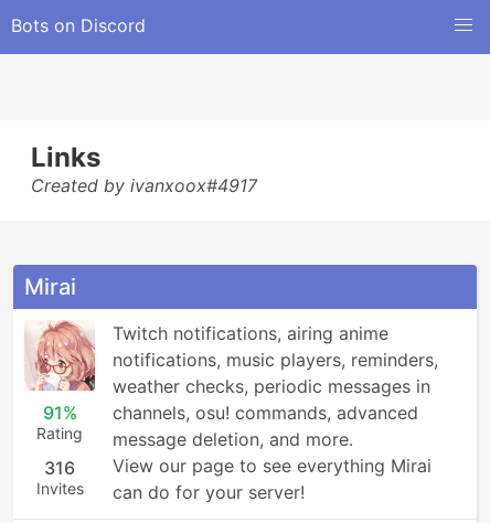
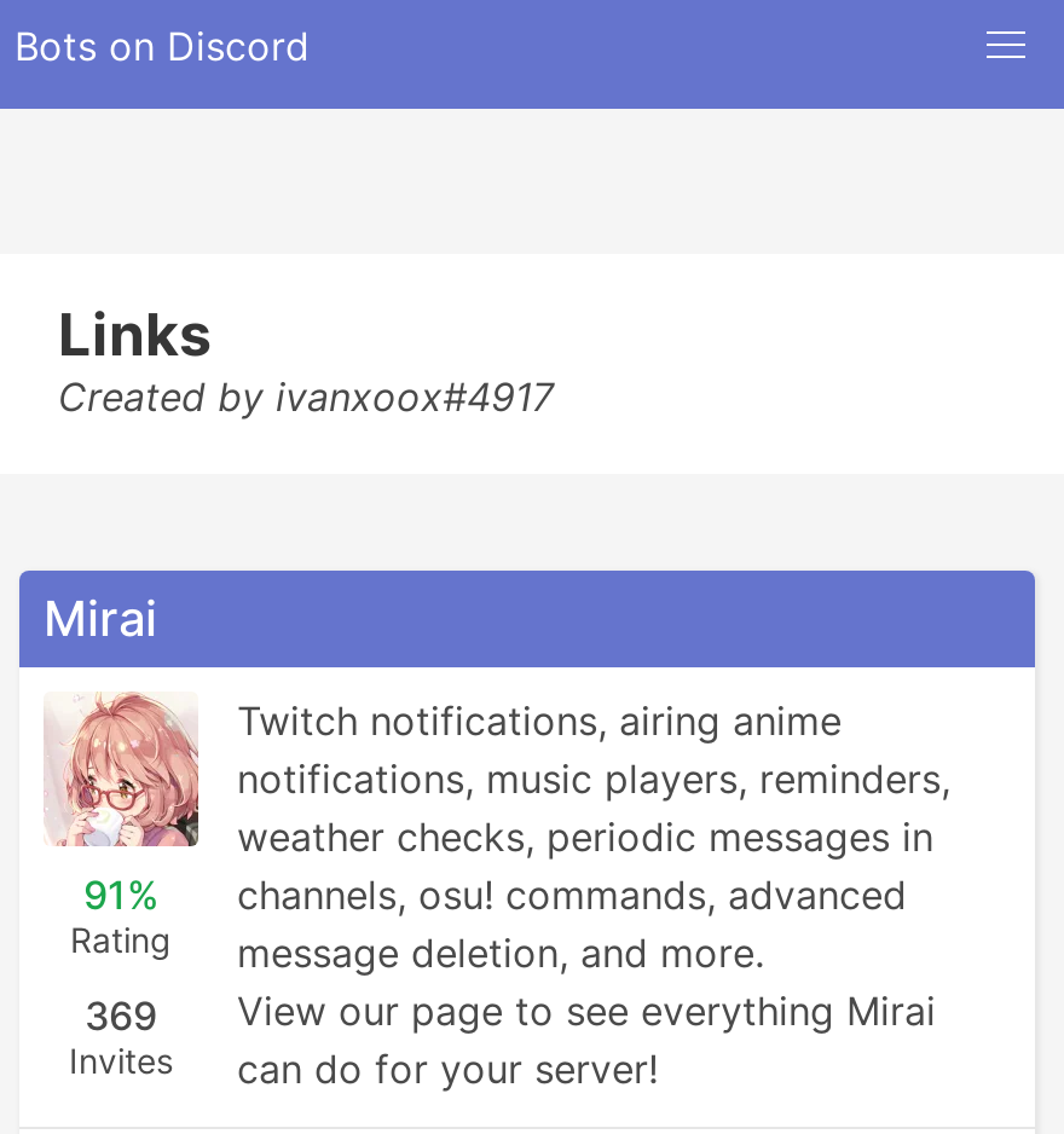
[44,455,432,479] 316 View our page to see everything Mirai -> [85,987,936,1040] 369 View our page to see everything Mirai

